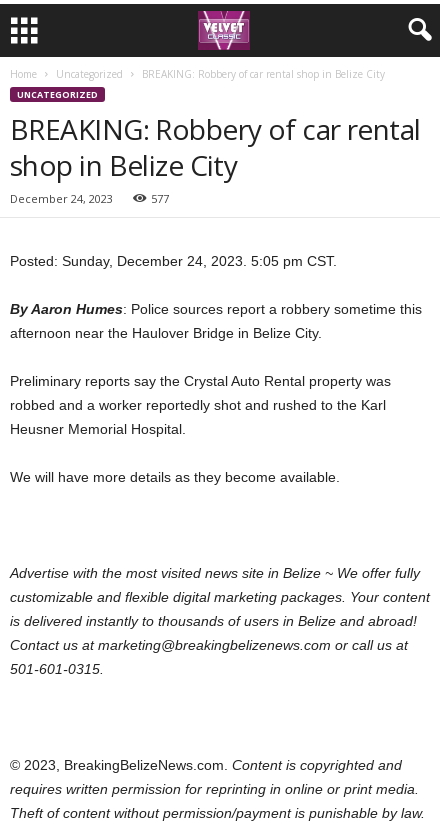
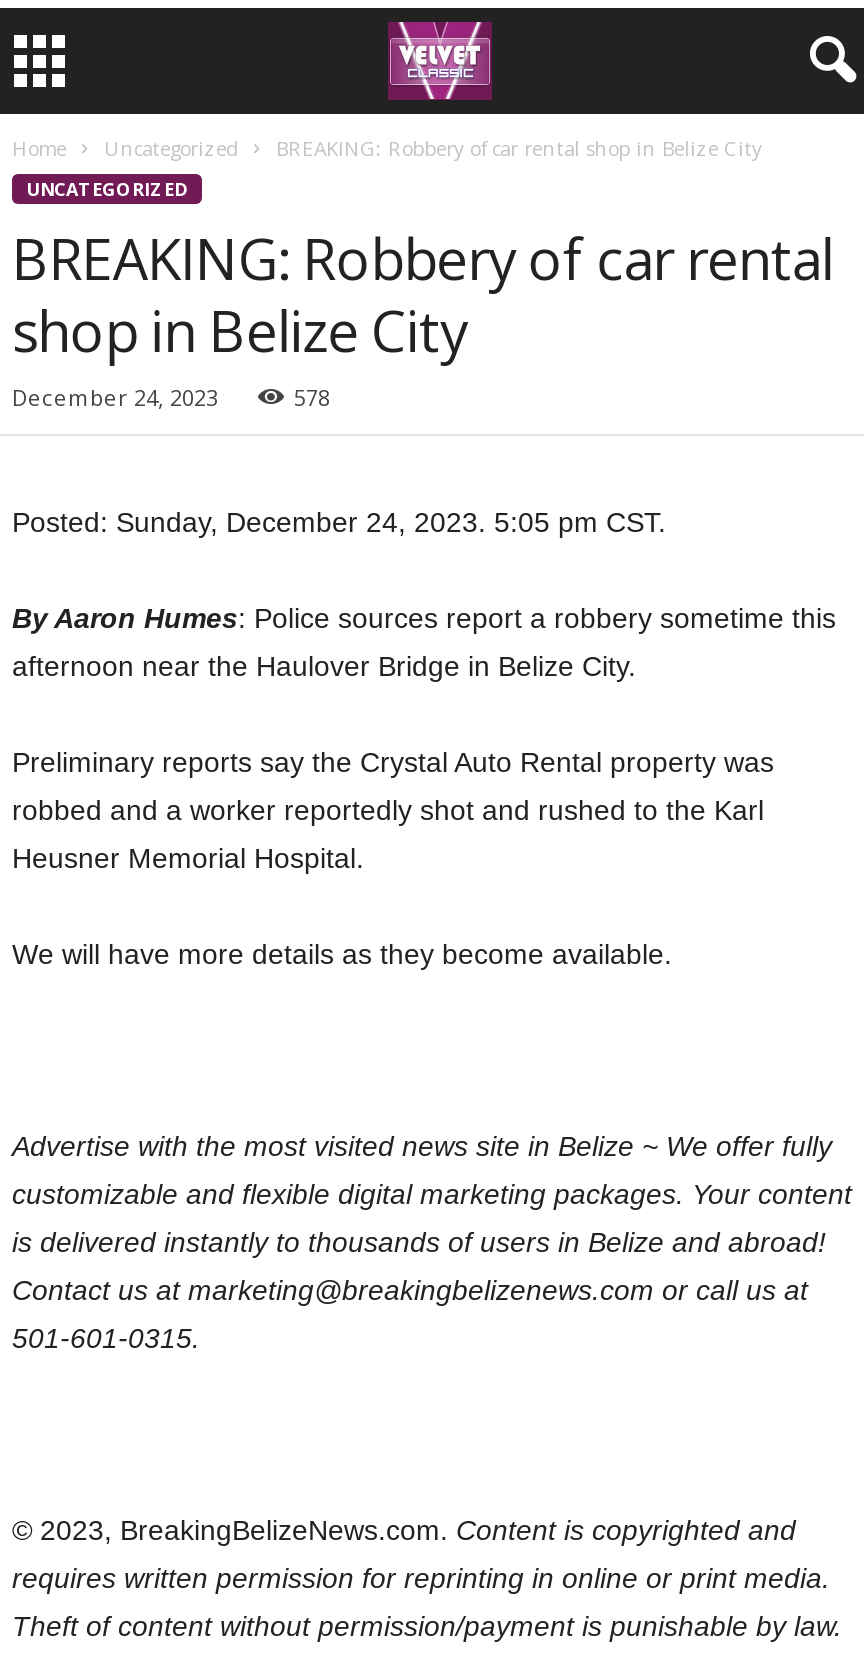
[151,191,169,206] 577 -> [294,382,330,412] 578

